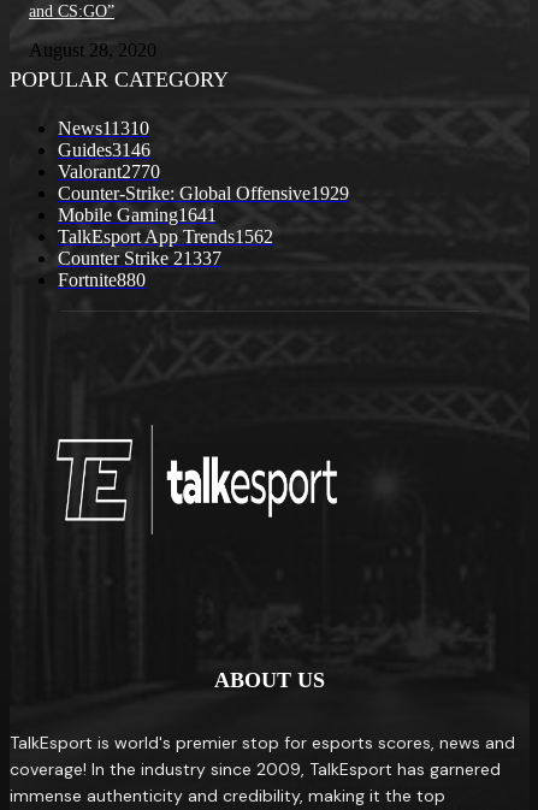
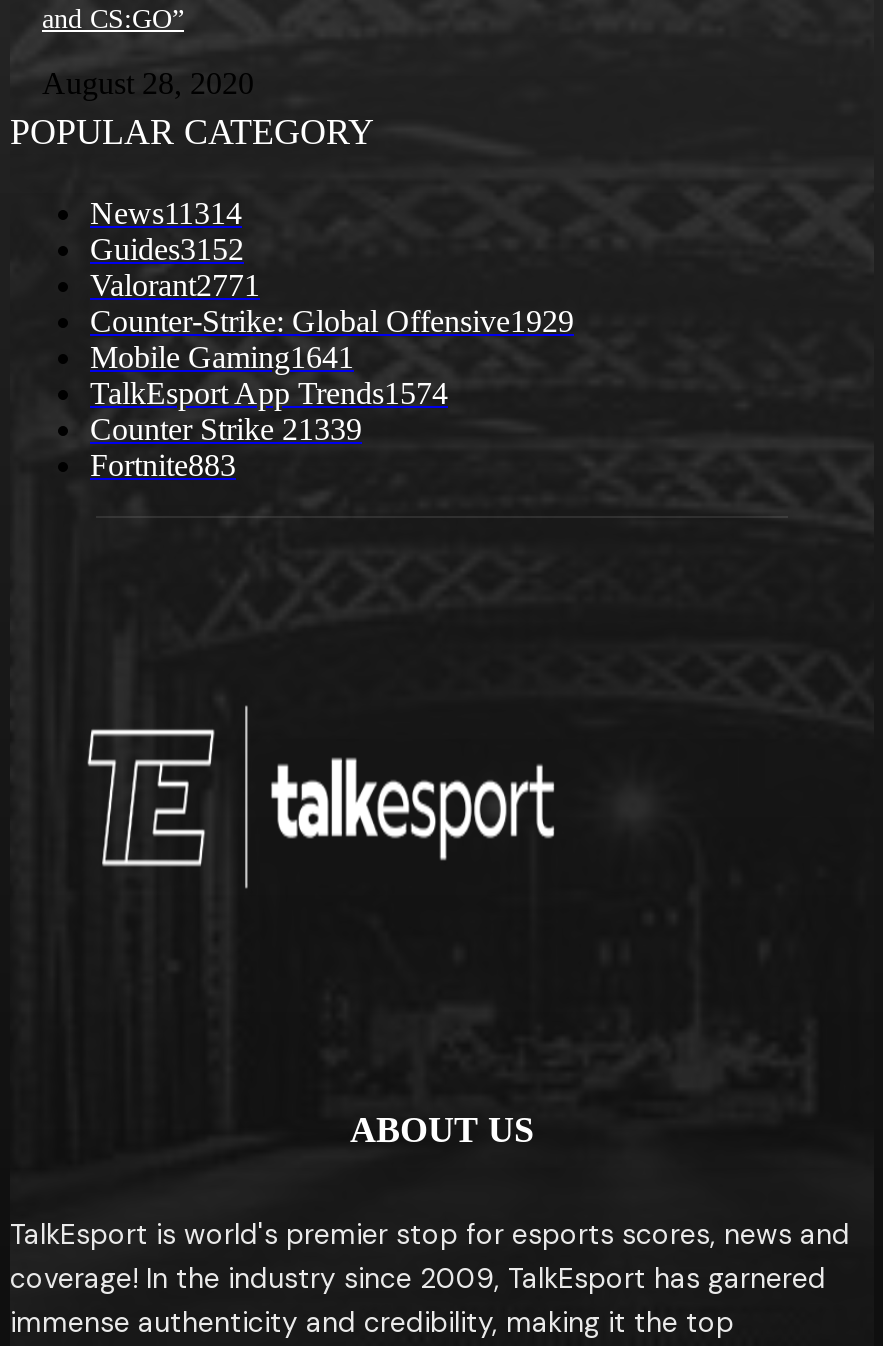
[58,119,149,139] News11310 -> [90,197,242,231] News11314
[58,140,150,161] Guides3146 -> [90,233,244,267] Guides3152
[58,162,160,182] Valorant2770 -> [90,269,260,303] Valorant2771
[58,227,273,247] TalkEsport App Trends1562 -> [90,377,448,411] TalkEsport App Trends1574
[58,249,221,269] Counter Strike 21337 -> [90,413,362,447] Counter Strike 21339
[58,270,146,291] Fortnite880 -> [90,449,236,483] Fortnite883

